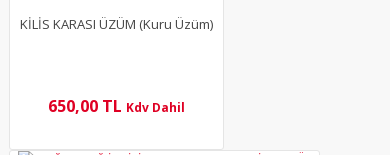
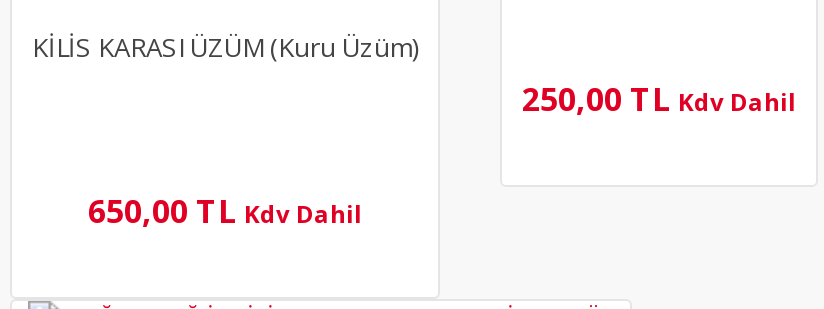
none -> [522,76,796,120] 250,00 TL Kdv Dahil

